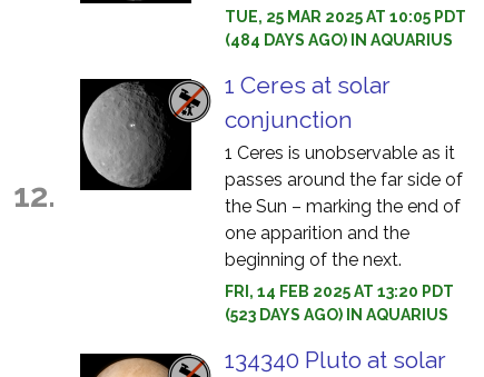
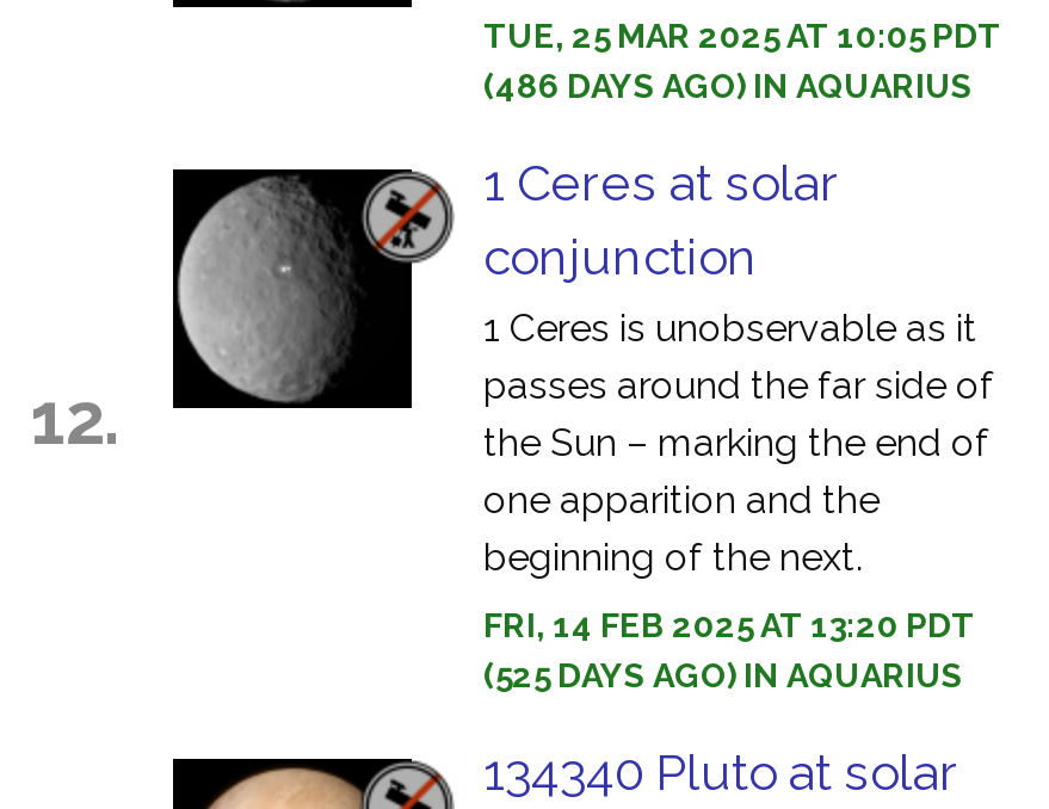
[225,31,453,49] (484 DAYS AGO) IN AQUARIUS -> [483,67,973,105] (486 DAYS AGO) IN AQUARIUS
[225,306,448,324] (523 DAYS AGO) IN AQUARIUS -> [483,656,963,694] (525 DAYS AGO) IN AQUARIUS

